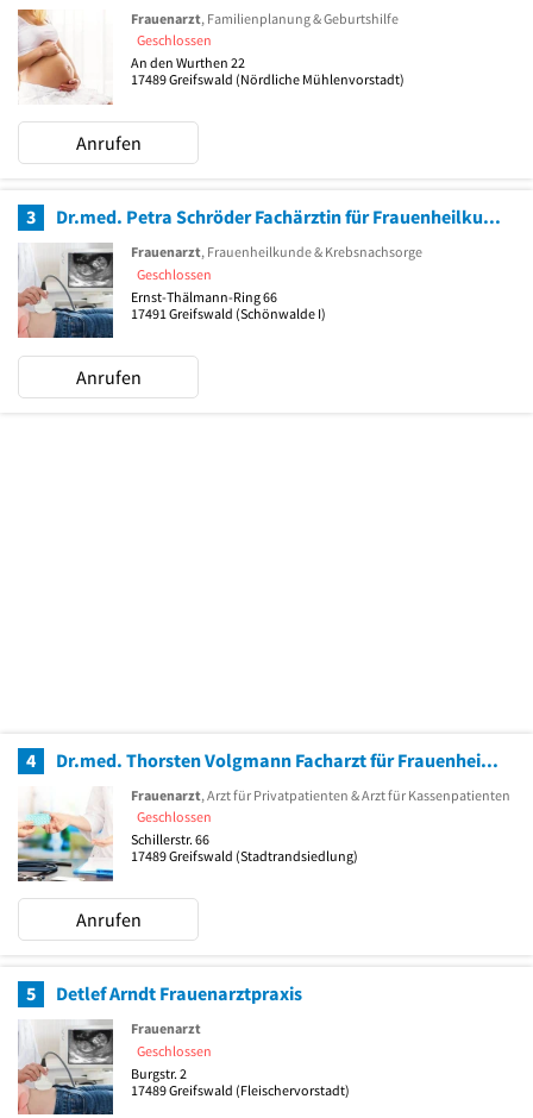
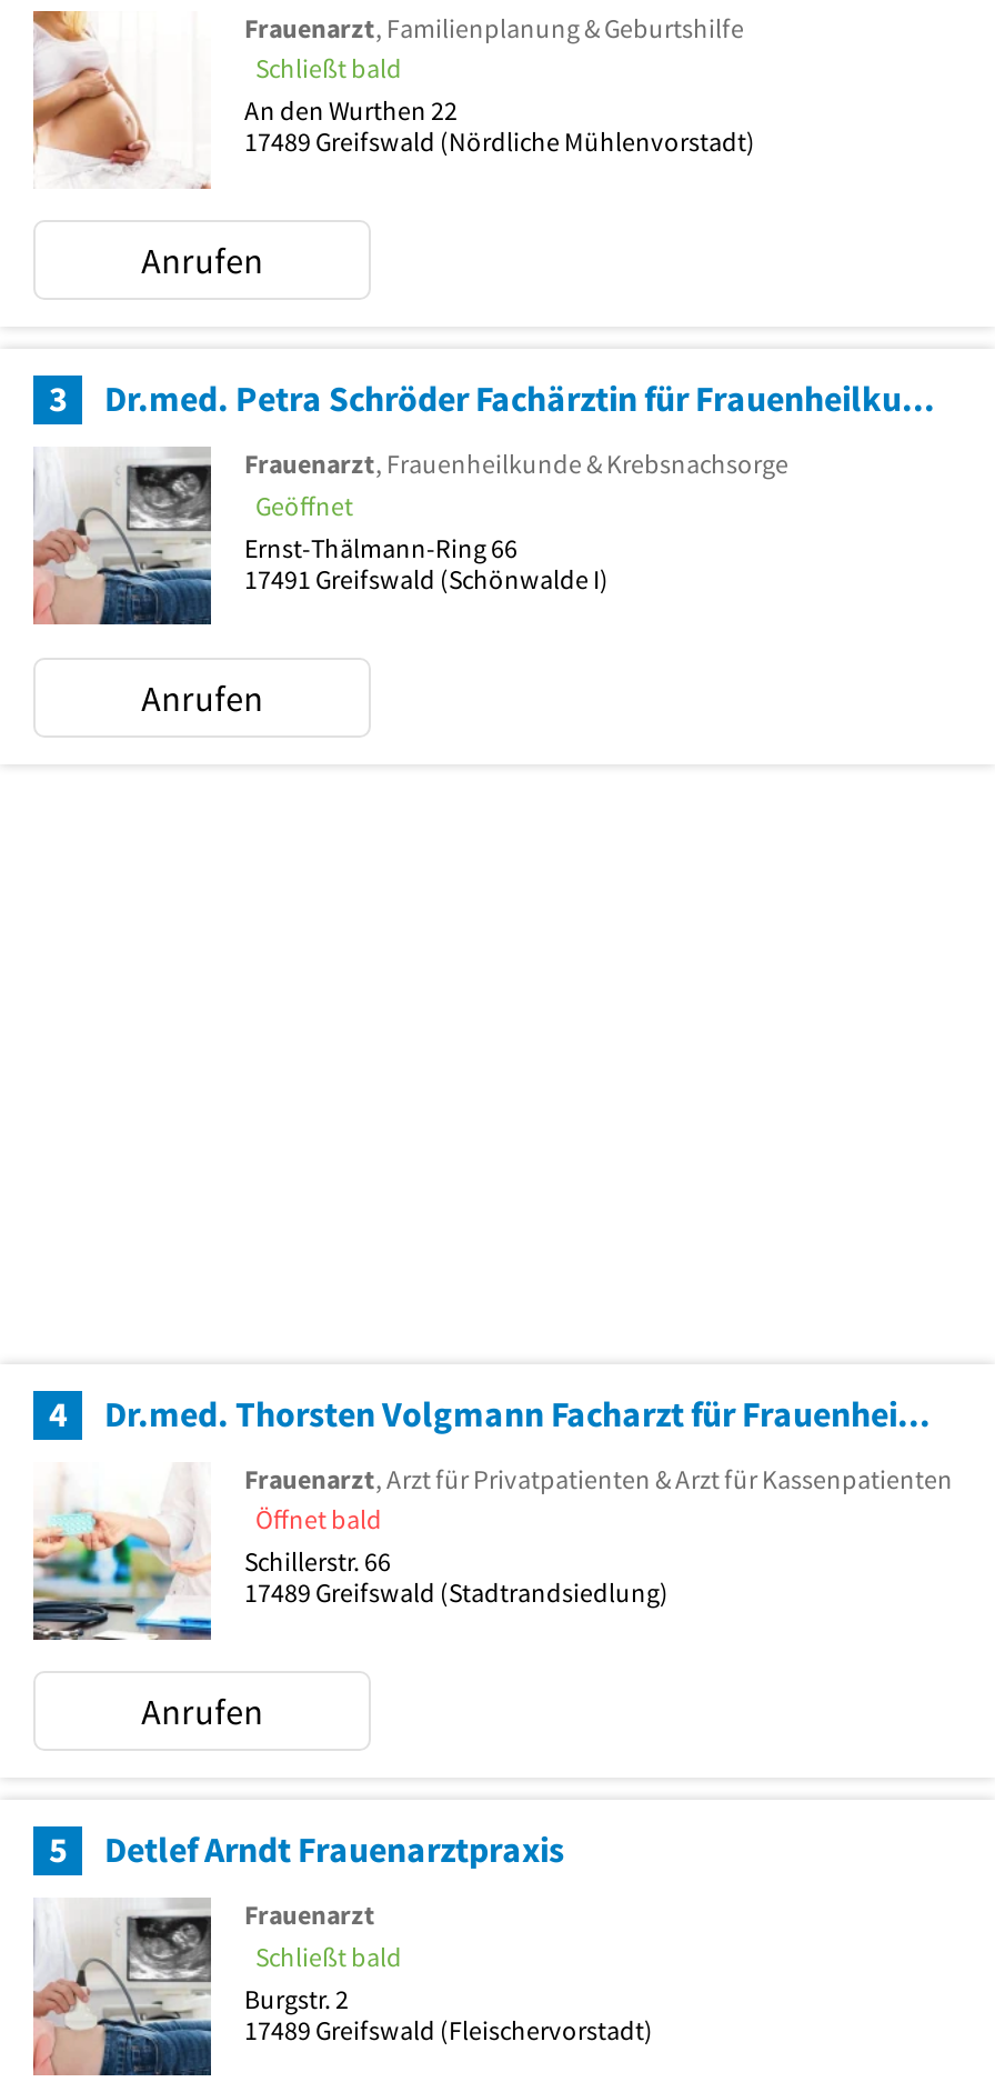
[137,31,212,49] Geschlossen -> [255,51,402,84] Schließt bald
[137,265,212,282] Geschlossen -> [255,488,353,521] Geöffnet
[137,808,212,825] Geschlossen -> [255,1502,382,1535] Öffnet bald
[137,1041,212,1059] Geschlossen -> [255,1939,402,1972] Schließt bald

